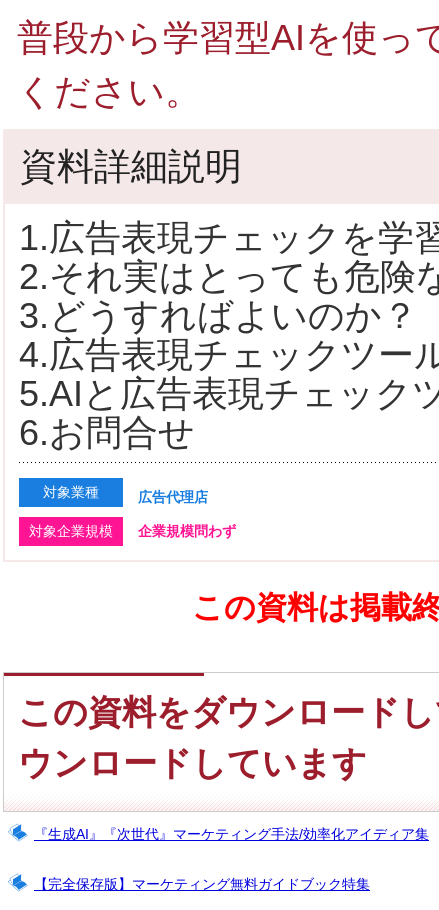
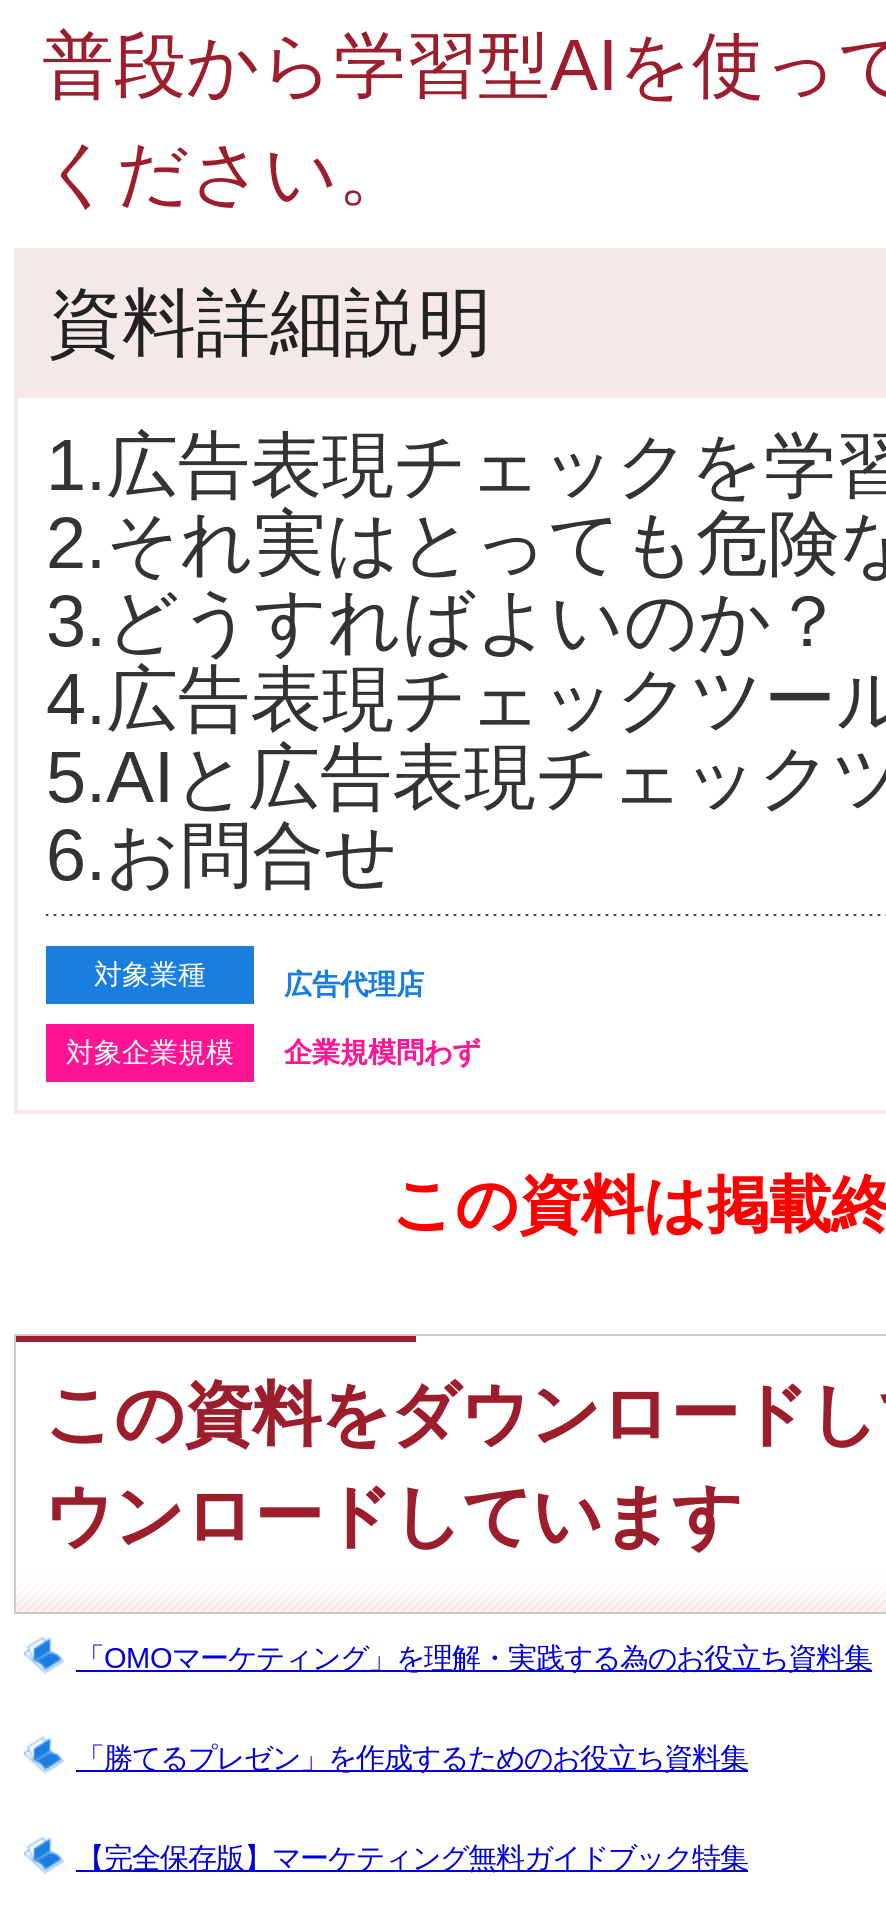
[34,826,429,842] 『生成AI』『次世代』マーケティング手法/効率化アイディア集 -> [76,1641,872,1773] 「OMOマーケティング」を理解・実践する為のお役立ち資料集 | 「勝てるプレゼン」を作成するためのお役立ち資料集

